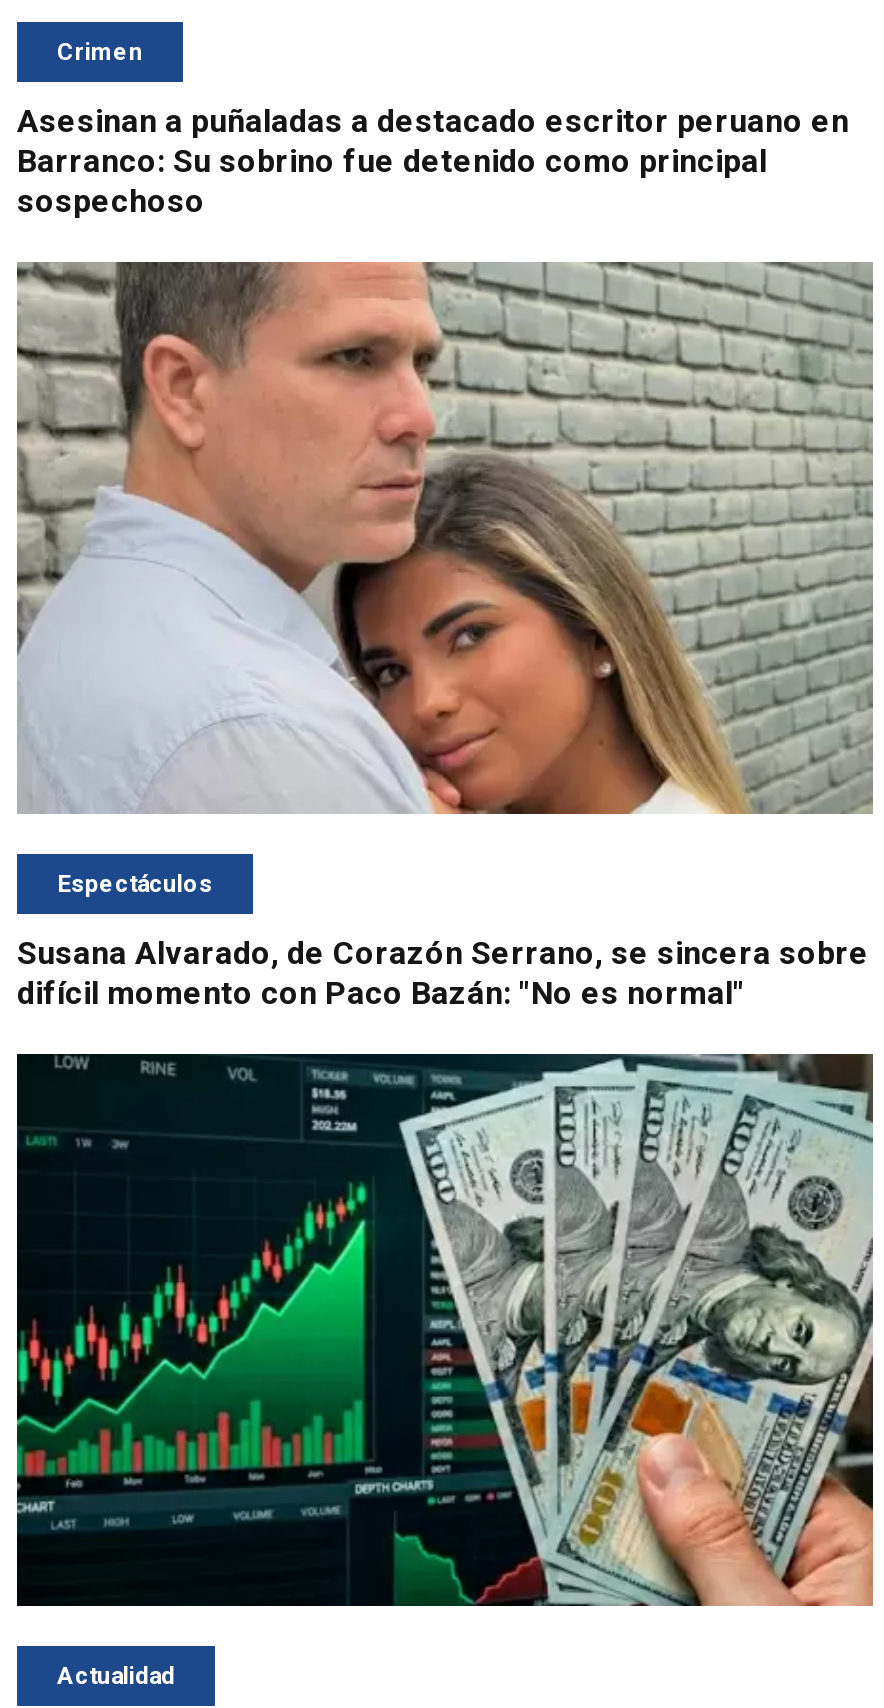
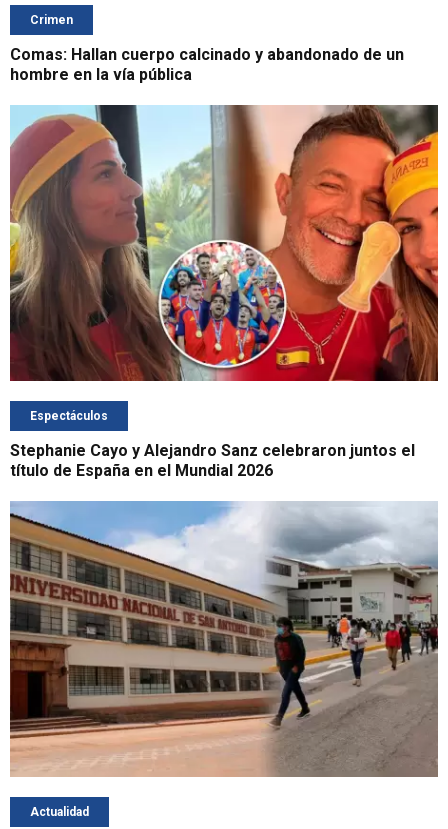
[17,103,849,221] Asesinan a puñaladas a destacado escritor peruano en | Barranco: Su sobrino fue detenido como principal | sospechoso -> [10,45,404,84] Comas: Hallan cuerpo calcinado y abandonado de un | hombre en la vía pública
[15,260,875,816] [image] -> [9,105,439,382] [image]
[17,934,869,1012] Susana Alvarado, de Corazón Serrano, se sincera sobre | difícil momento con Paco Bazán: "No es normal" -> [10,441,415,480] Stephanie Cayo y Alejandro Sanz celebraron juntos el | título de España en el Mundial 2026
[15,1052,875,1608] [image] -> [9,501,439,777] [image]

